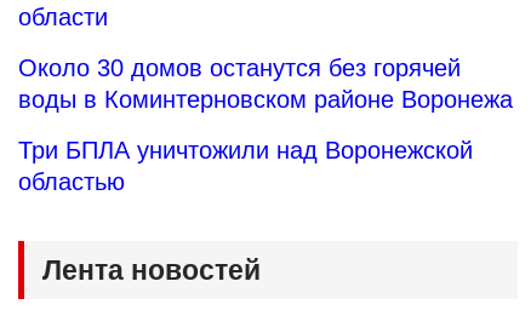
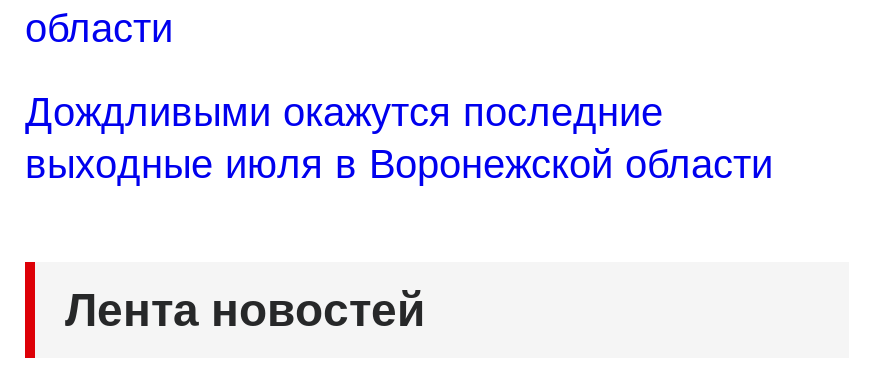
[18,54,513,195] Около 30 домов останутся без горячей | воды в Коминтерновском районе Воронежа | Три БПЛА уничтожили над Воронежской | областью -> [25,90,773,186] Дождливыми окажутся последние | выходные июля в Воронежской области

